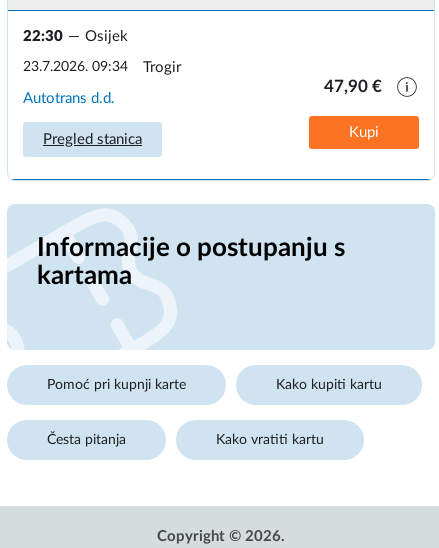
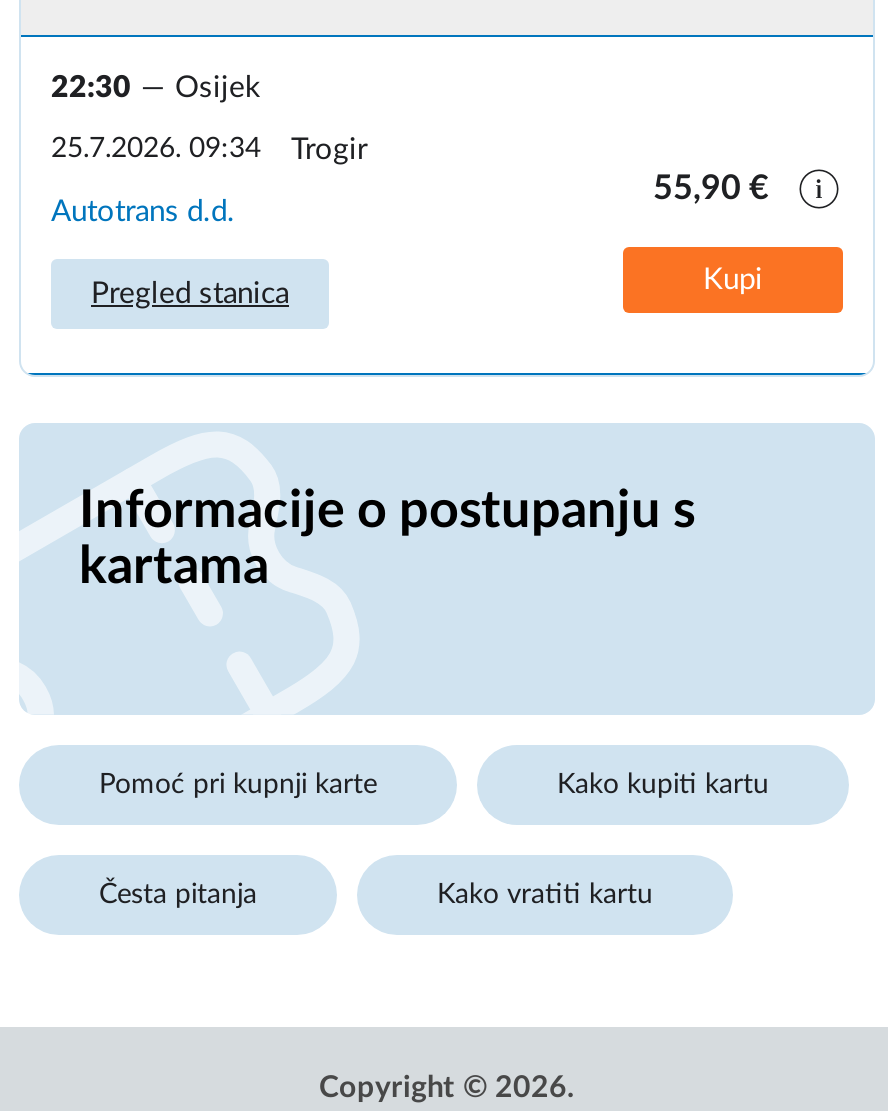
[23,60,181,75] 23.7.2026. 09:34 Trogir -> [51,134,367,164] 25.7.2026. 09:34 Trogir
[324,78,368,95] 47,90 -> [653,170,741,204] 55,90

